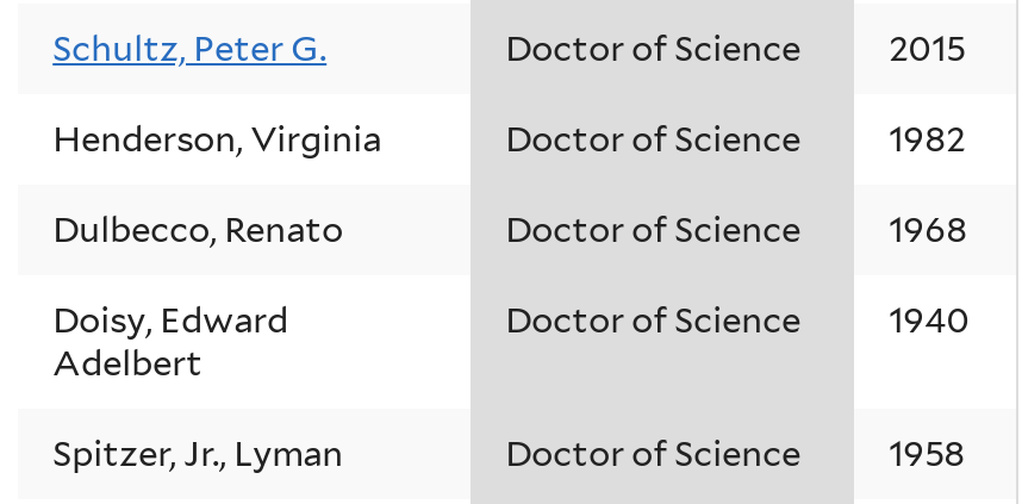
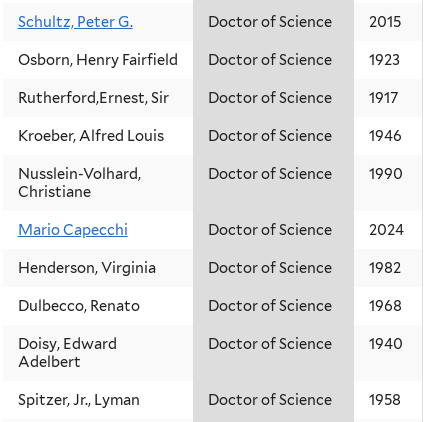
none -> [18,51,402,201] Osborn, Henry Fairfield | Doctor of Science | 1923 | Rutherford,Ernest, Sir | Doctor of Science | 1917 | Kroeber, Alfred Louis | Doctor of Science | 1946 | Nusslein-Volhard, | Christiane
none -> [18,165,404,239] Doctor of Science | 1990 | Mario Capecchi | Doctor of Science | 2024

